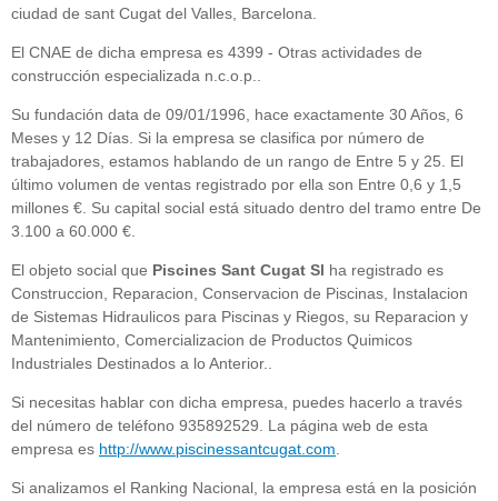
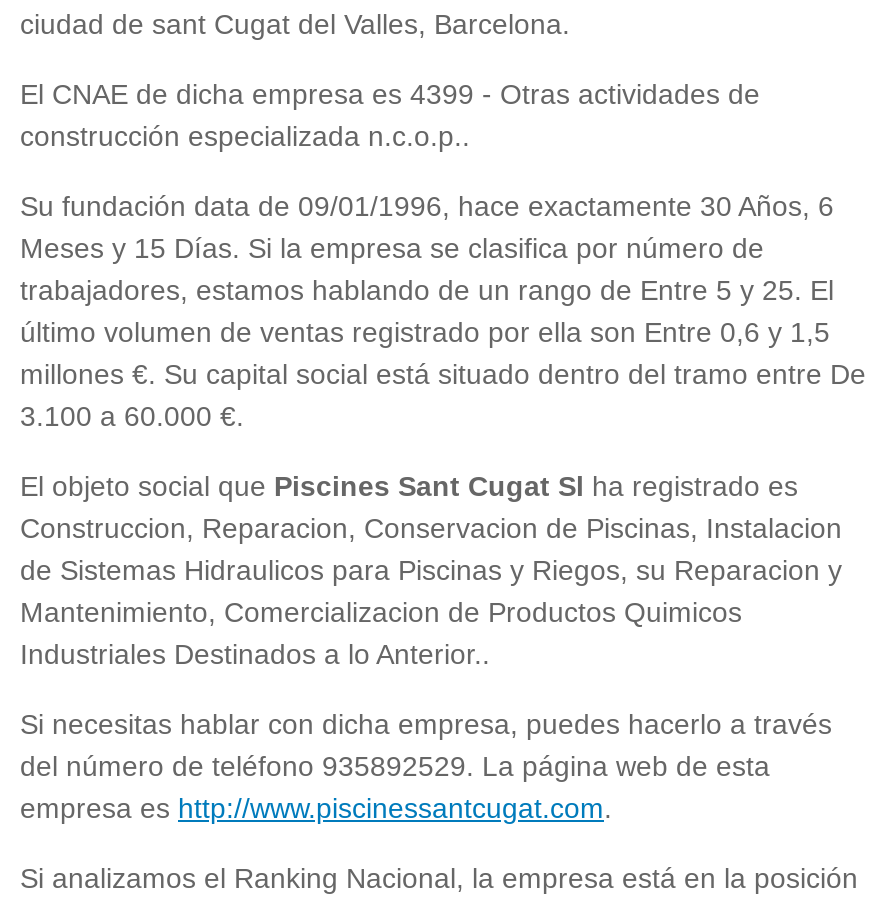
[11,129,425,147] Meses y 12 Días. Si la empresa se clasifica por número de -> [20,232,764,264] Meses y 15 Días. Si la empresa se clasifica por número de

